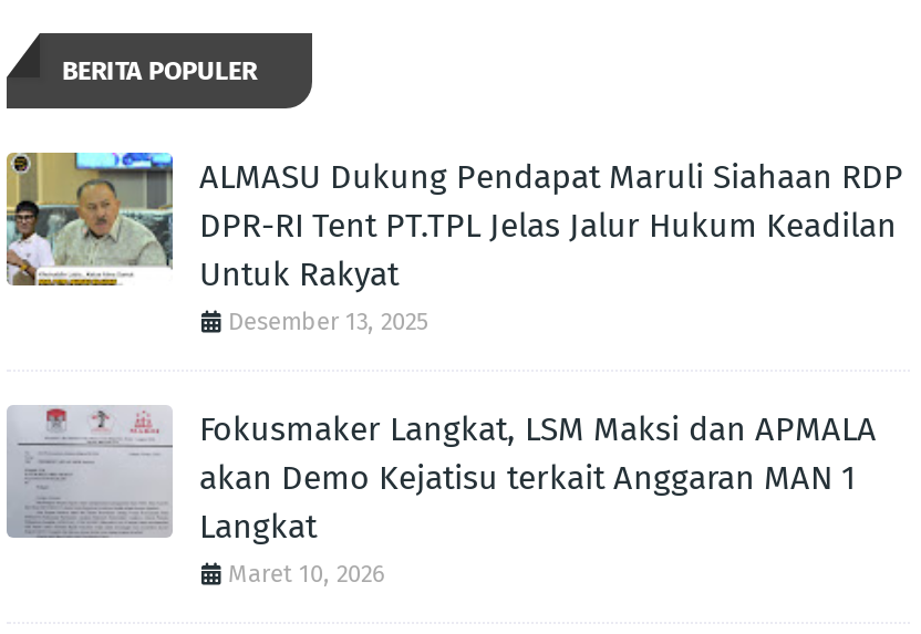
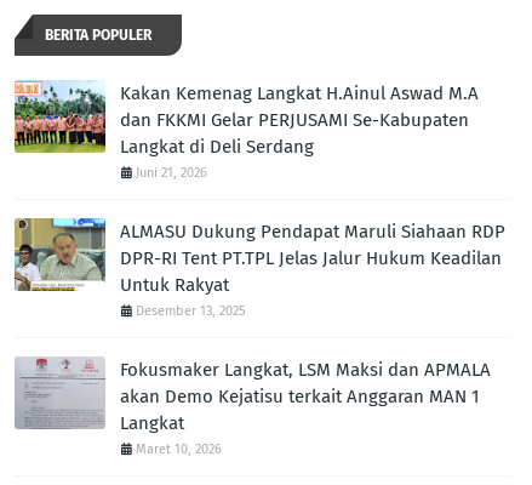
none -> [13,80,479,180] [image] | Kakan Kemenag Langkat H.Ainul Aswad M.A | dan FKKMI Gelar PERJUSAMI Se-Kabupaten | Langkat di Deli Serdang | Juni 21, 2026

